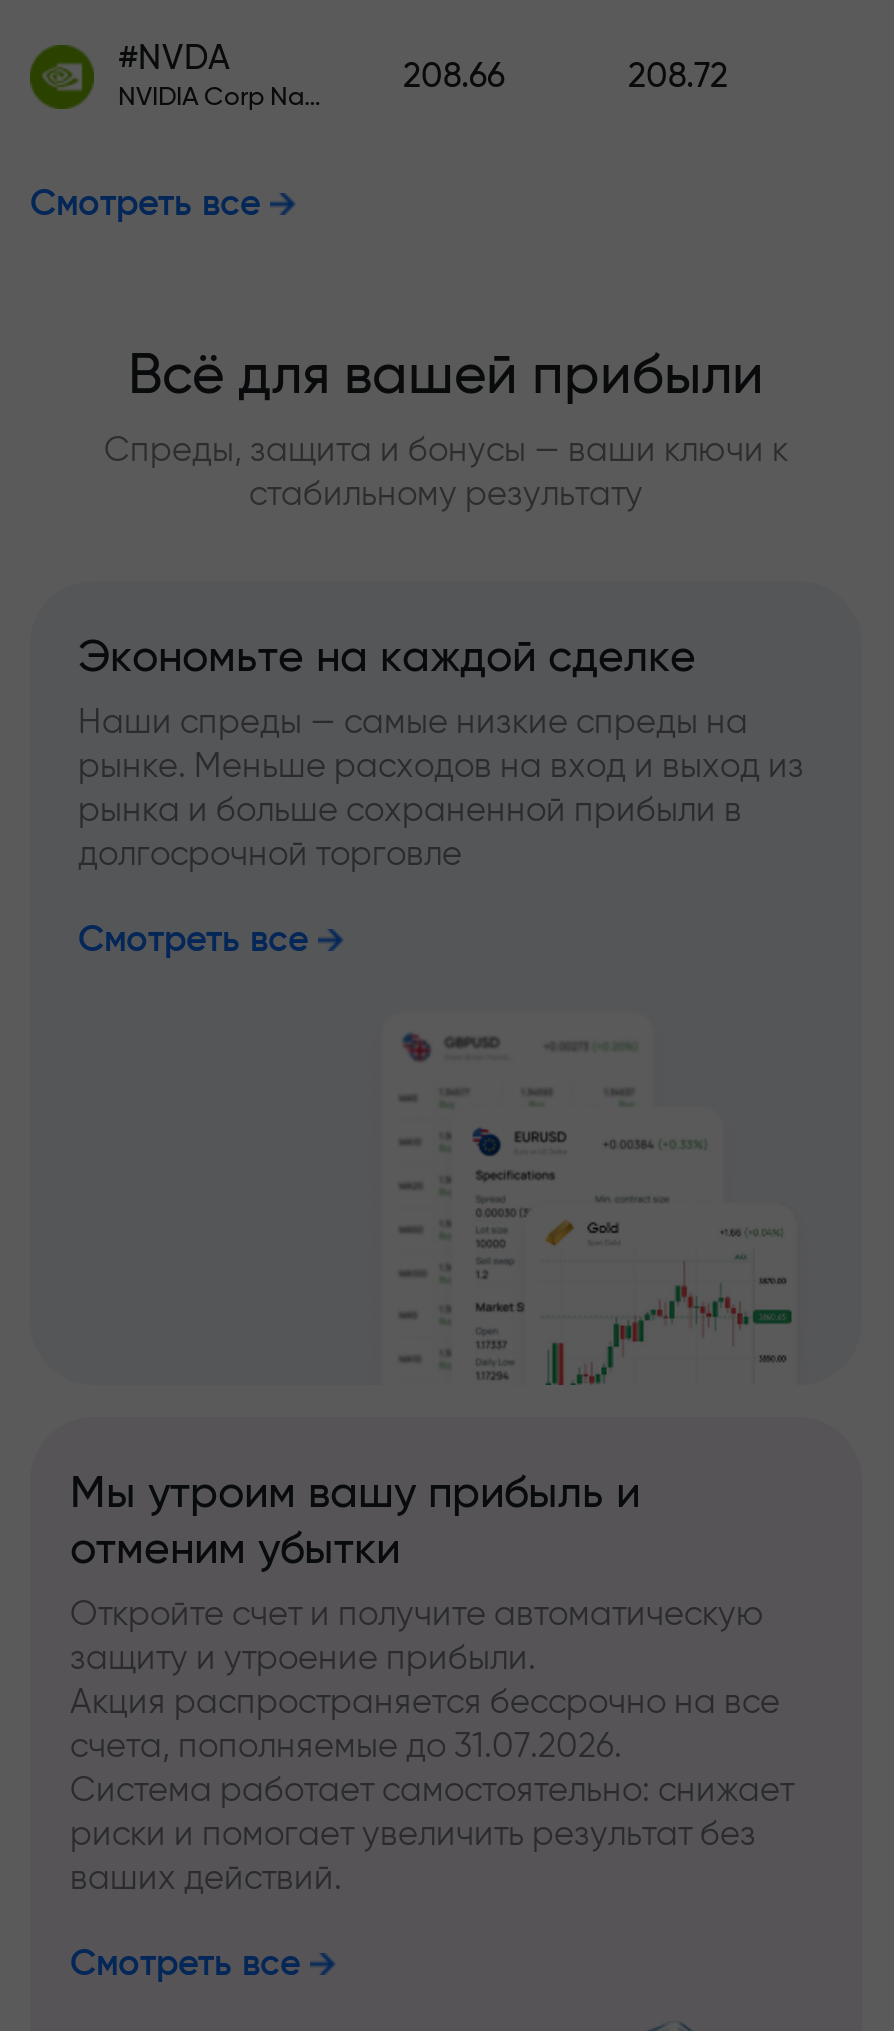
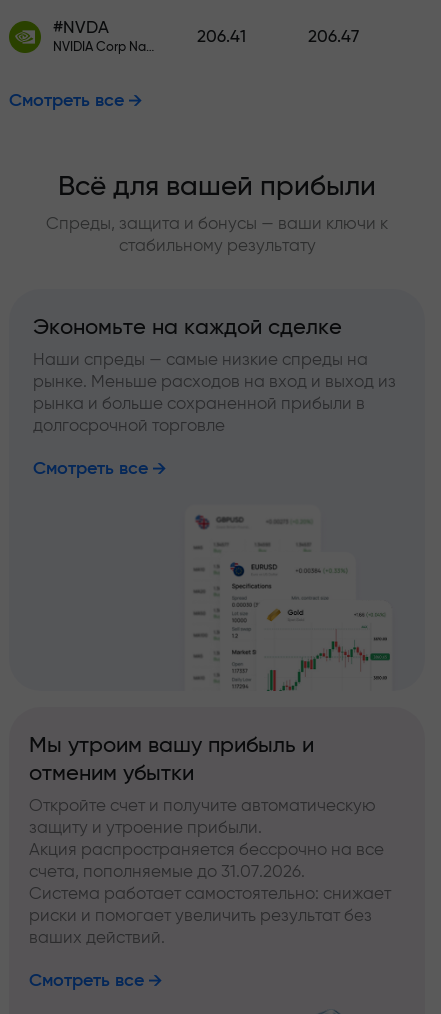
[403,59,505,93] 208.66 -> [196,28,245,45] 206.41
[628,59,728,93] 208.72 -> [307,28,358,45] 206.47

